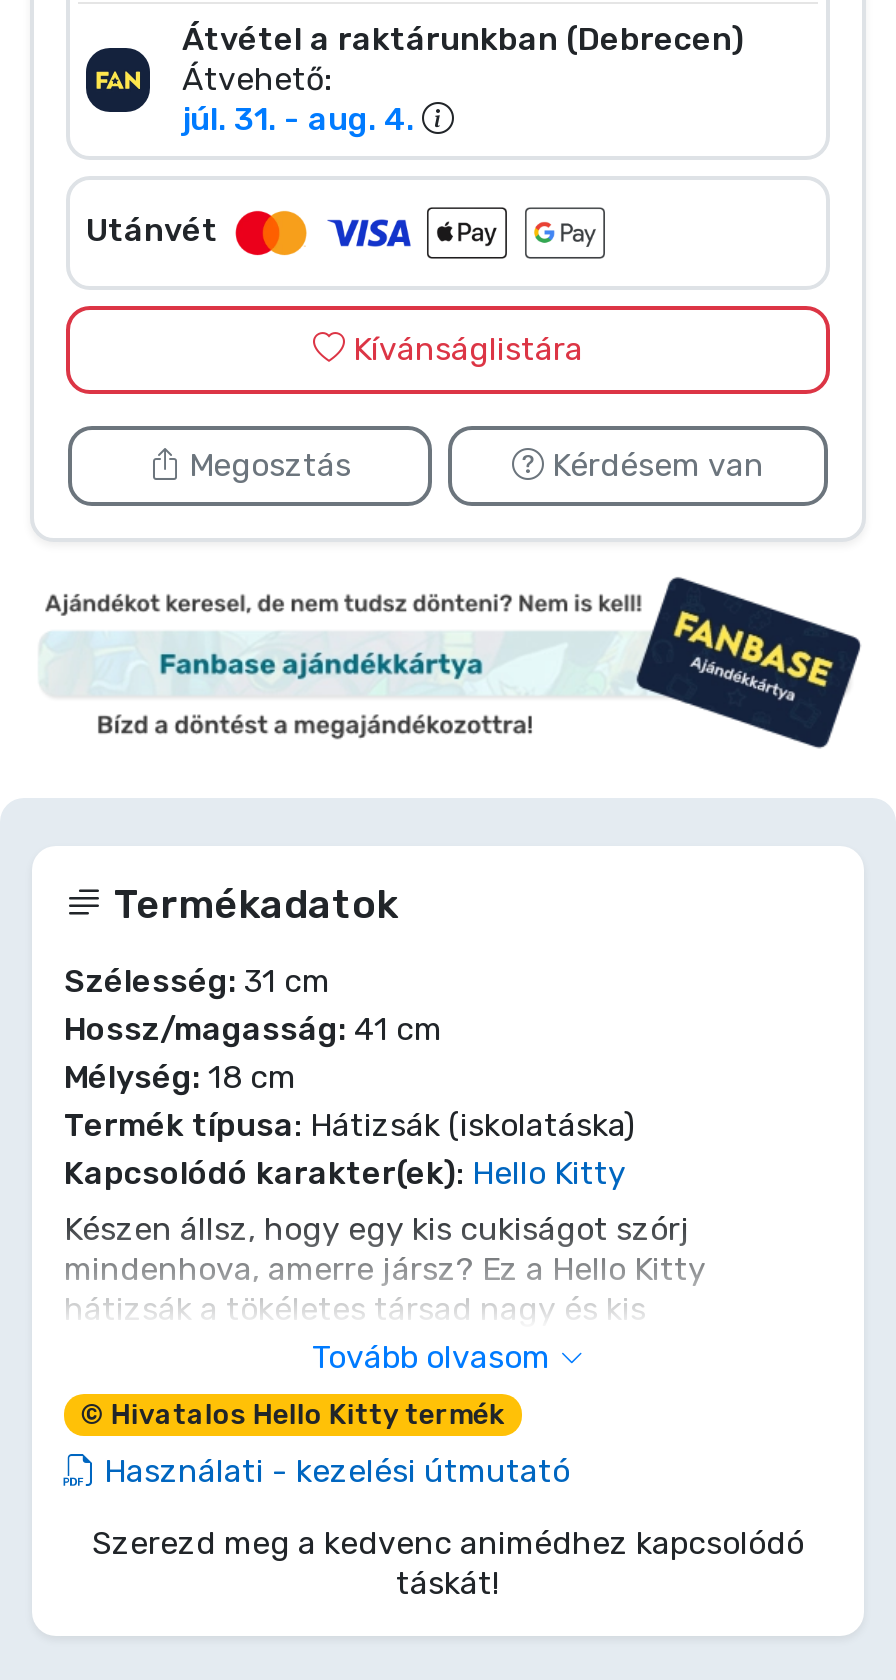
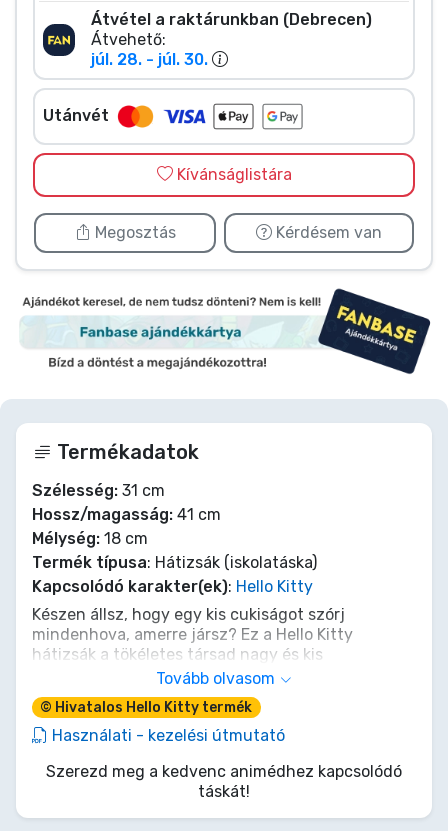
[182,99,422,137] júl. 31. - aug. 4. -> [91,50,212,69] júl. 28. - júl. 30.

